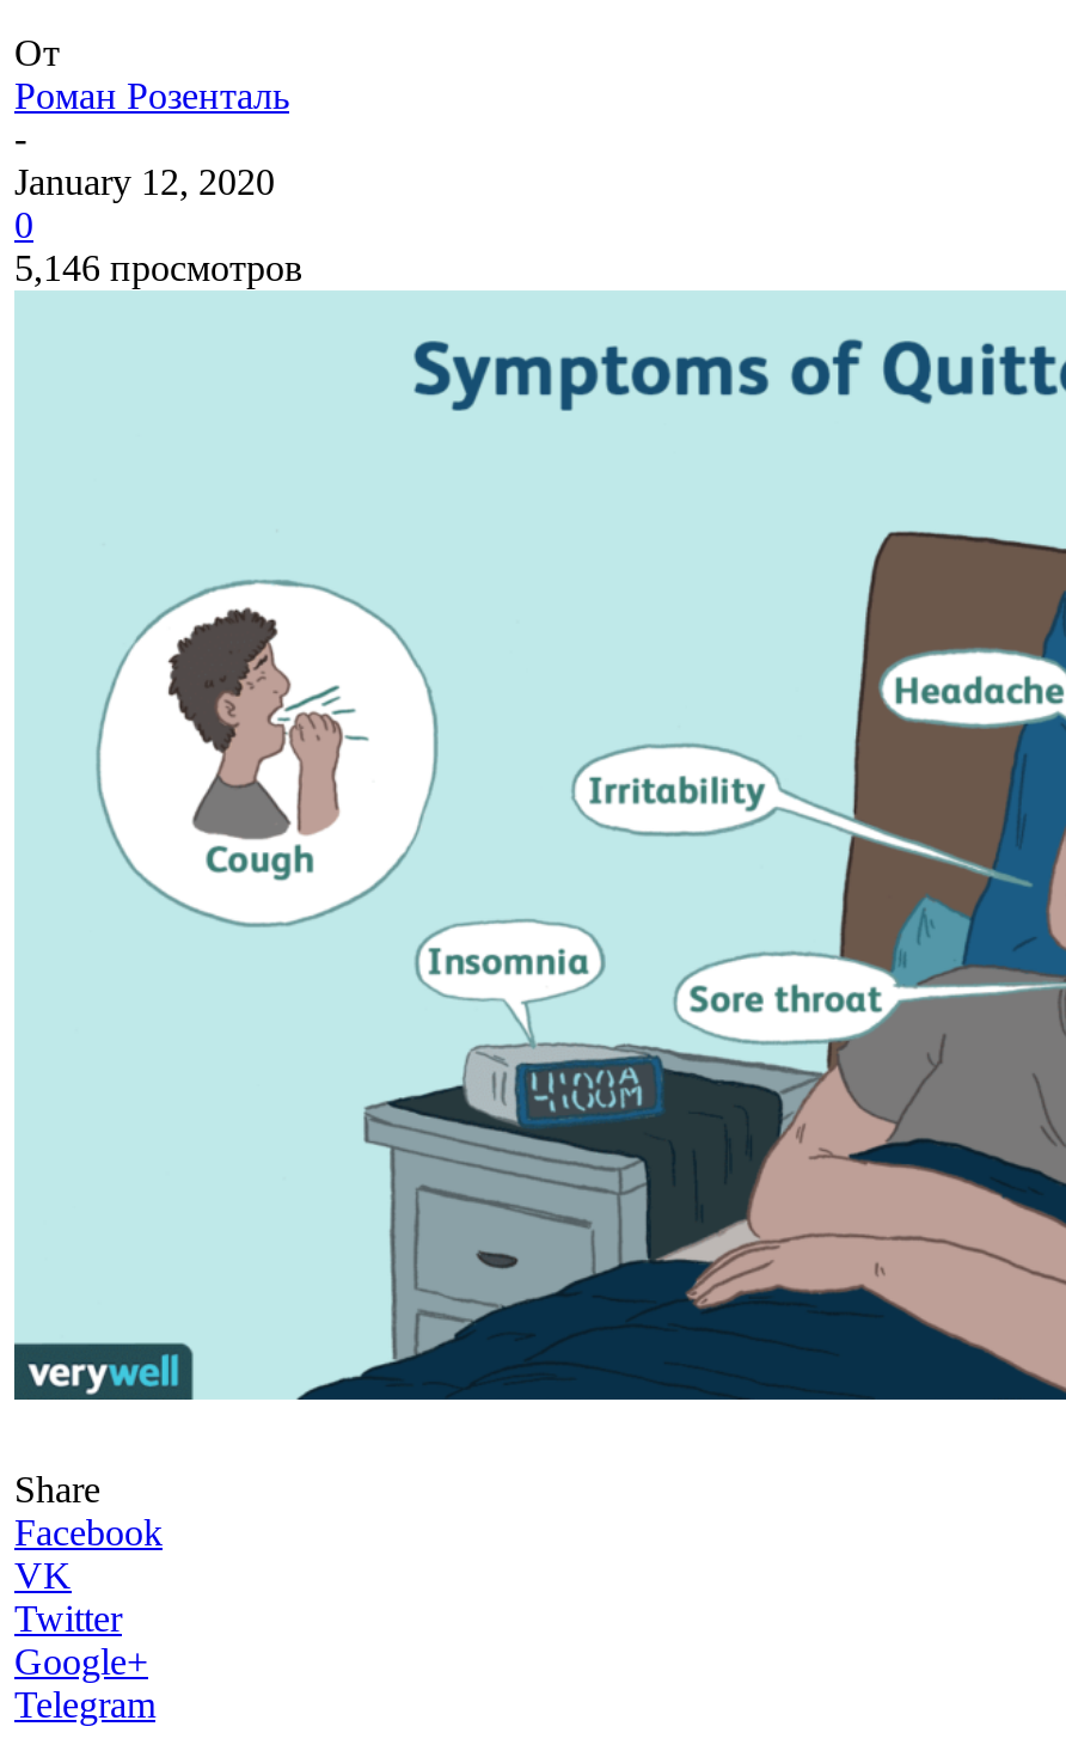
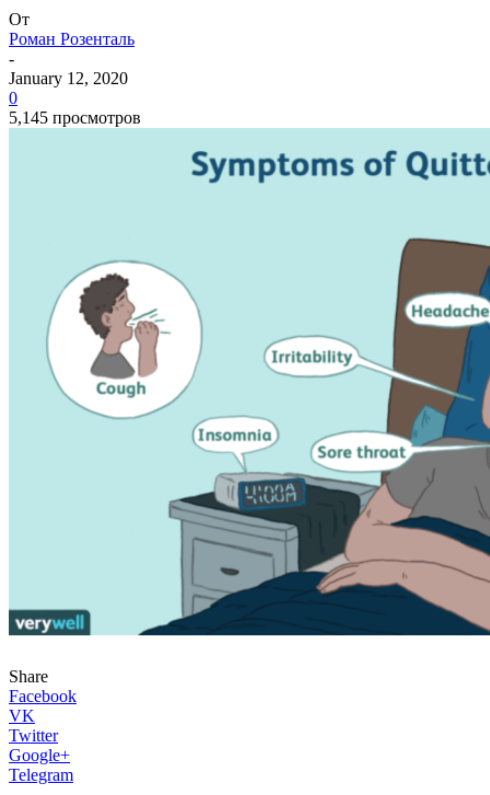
[14,247,304,288] 5,146 просмотров -> [9,108,141,127] 5,145 просмотров

